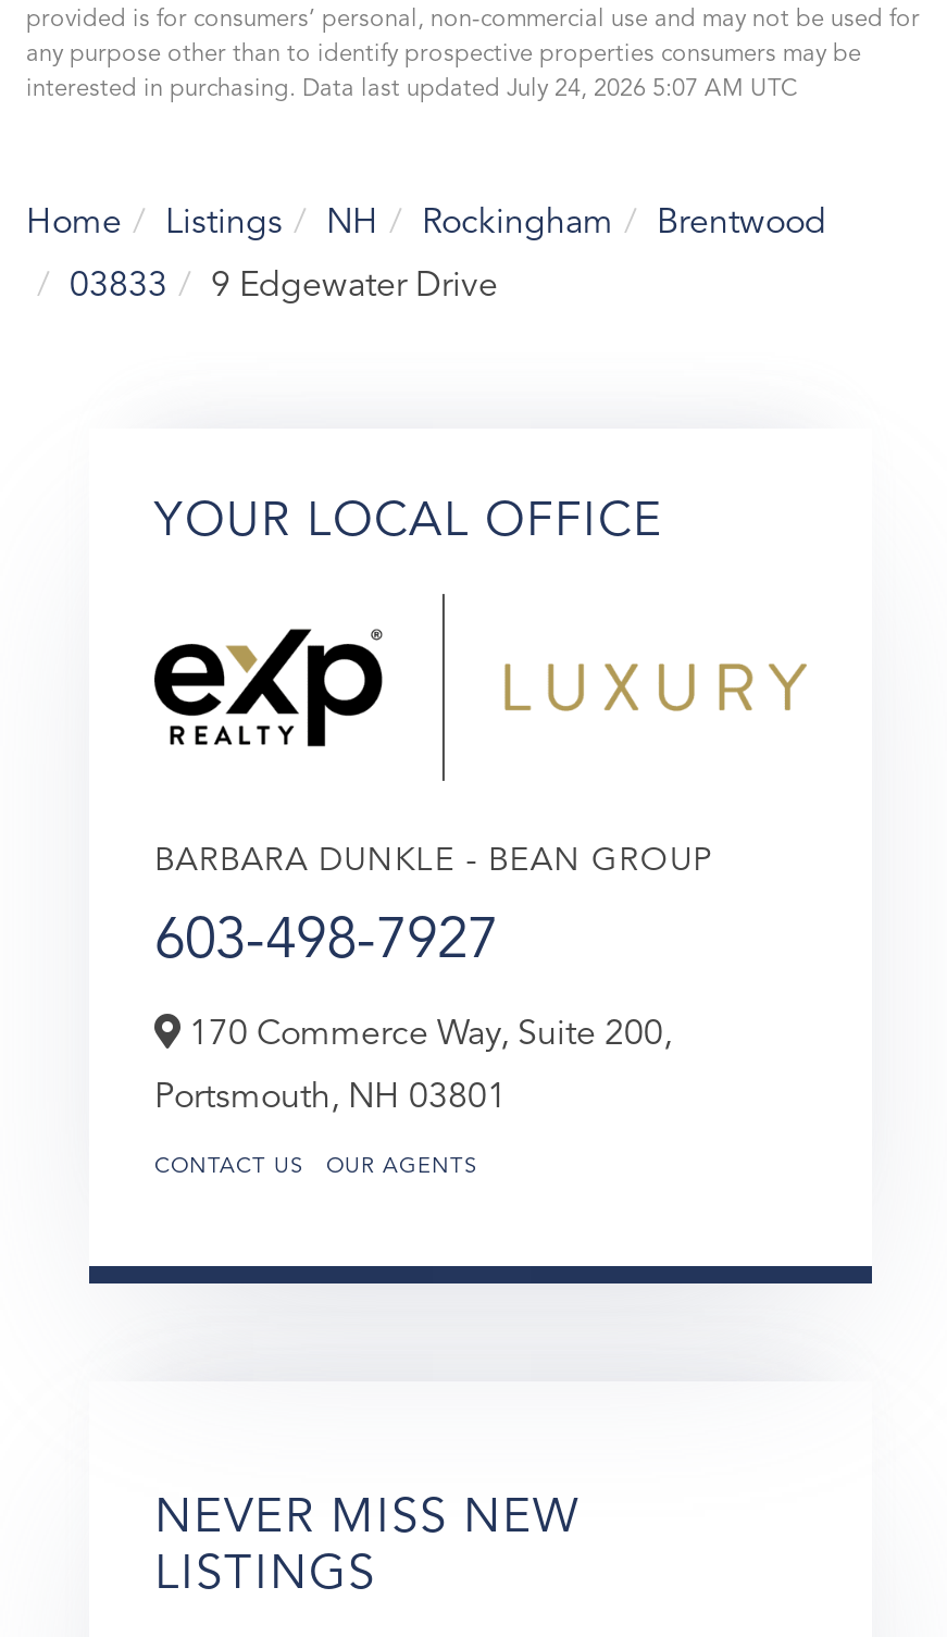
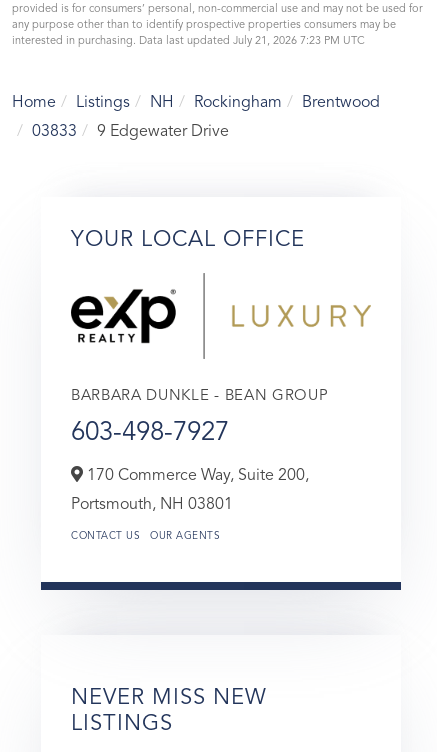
[26,77,798,101] interested in purchasing. Data last updated July 24, 2026 5:07 AM UTC -> [12,36,365,47] interested in purchasing. Data last updated July 21, 2026 7:23 PM UTC

